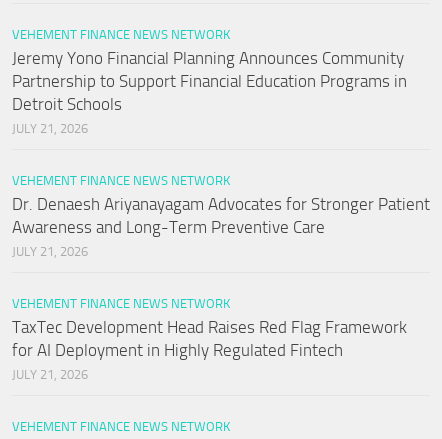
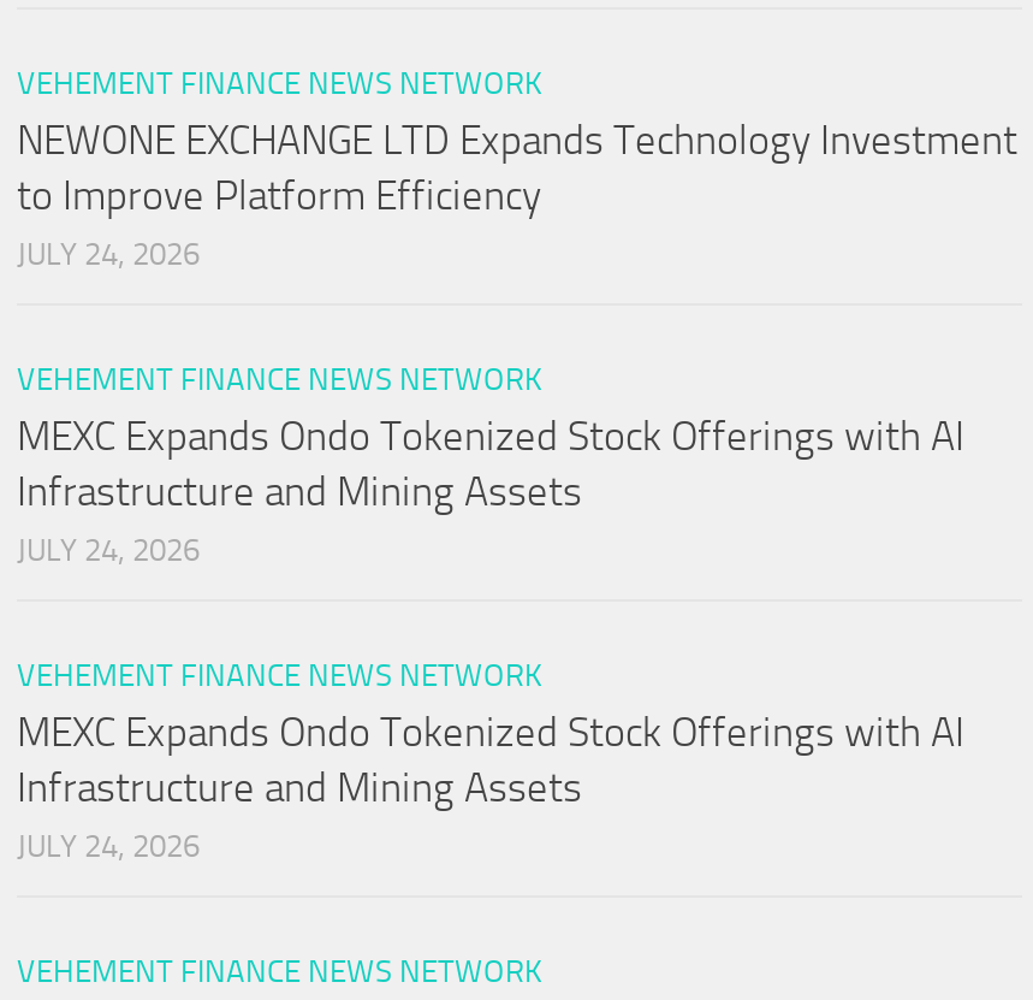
[12,48,407,136] Jeremy Yono Financial Planning Announces Community | Partnership to Support Financial Education Programs in | Detroit Schools | JULY 21, 2026 -> [17,116,1017,273] NEWONE EXCHANGE LTD Expands Technology Investment | to Improve Platform Efficiency | JULY 24, 2026
[12,194,430,259] Dr. Denaesh Ariyanayagam Advocates for Stronger Patient | Awareness and Long-Term Preventive Care | JULY 21, 2026 -> [17,412,964,569] MEXC Expands Ondo Tokenized Stock Offerings with AI | Infrastructure and Mining Assets | JULY 24, 2026
[12,317,407,382] TaxTec Development Head Raises Red Flag Framework | for AI Deployment in Highly Regulated Fintech | JULY 21, 2026 -> [17,708,964,865] MEXC Expands Ondo Tokenized Stock Offerings with AI | Infrastructure and Mining Assets | JULY 24, 2026

